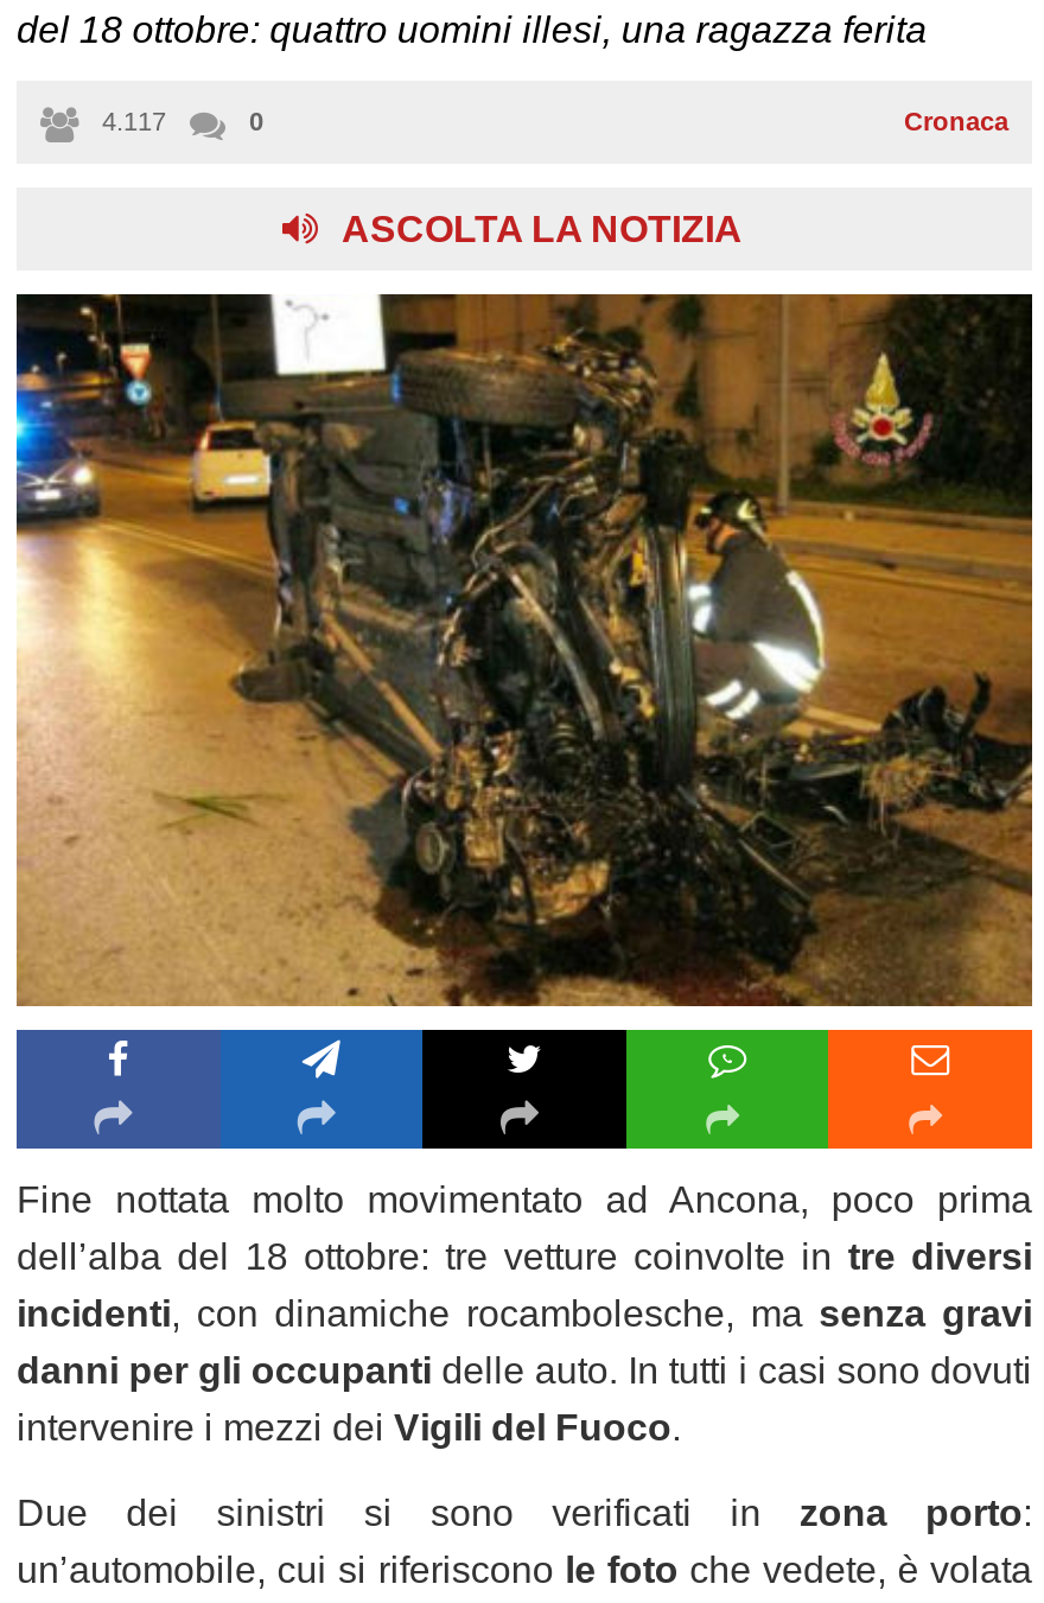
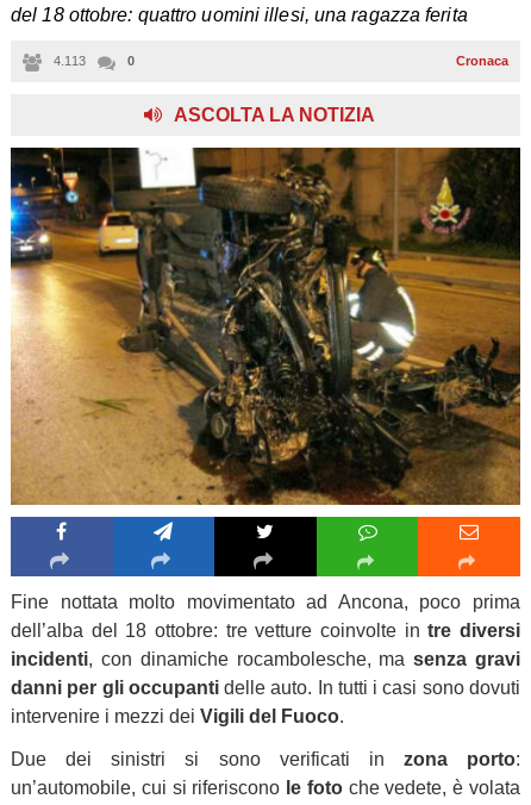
[102,107,166,135] 4.117 -> [54,54,86,68] 4.113

